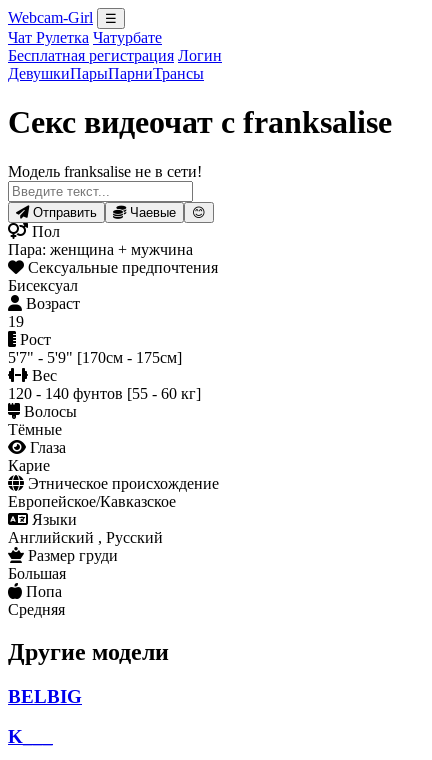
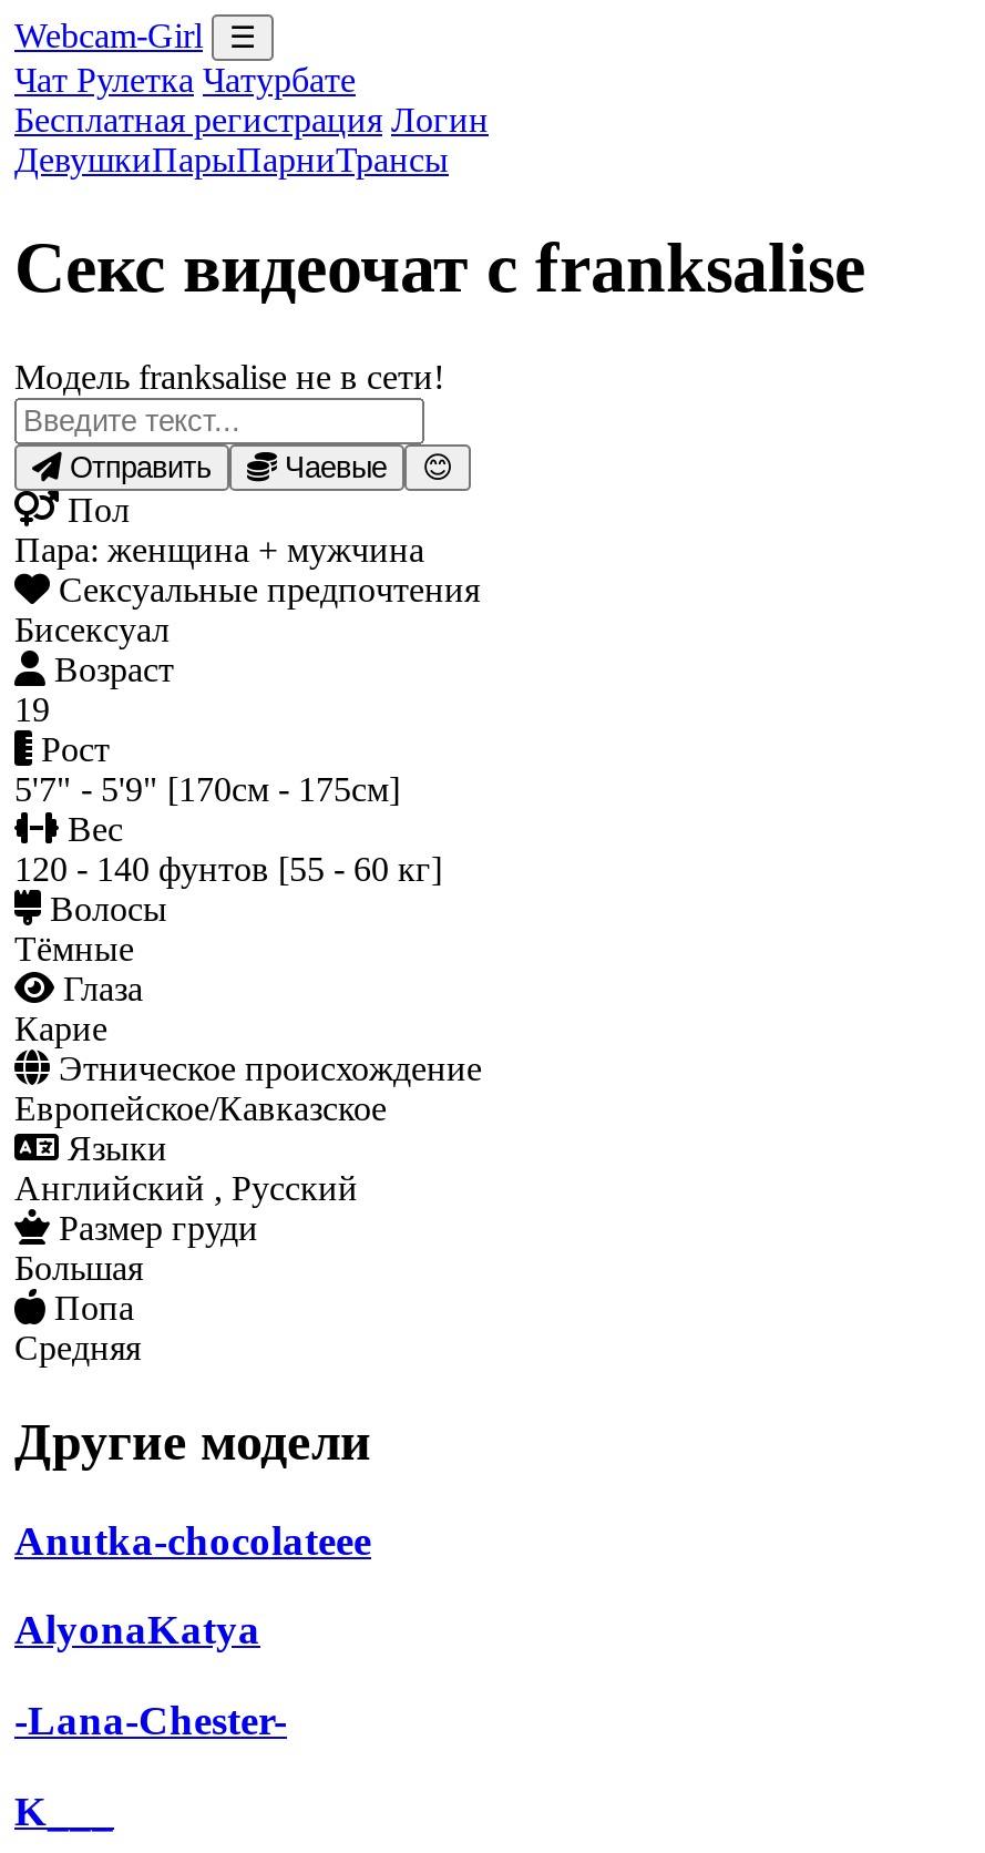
[8,686,82,707] BELBIG -> [14,1517,371,1744] Anutka-chocolateee | AlyonaKatya | -Lana-Chester-

